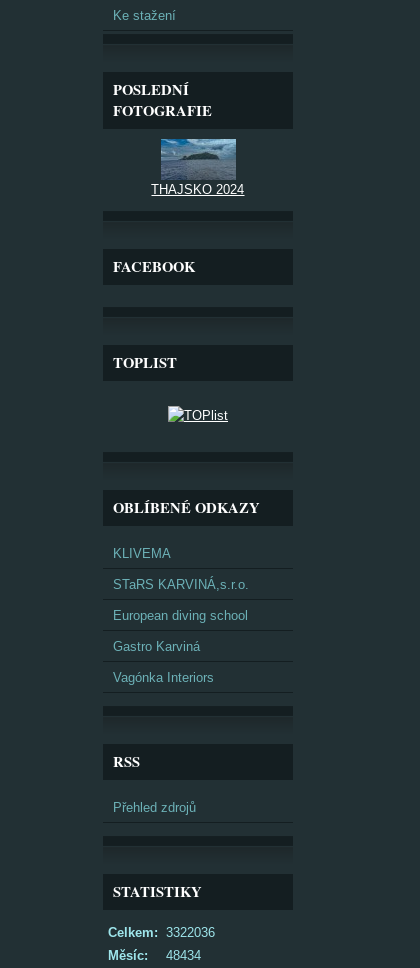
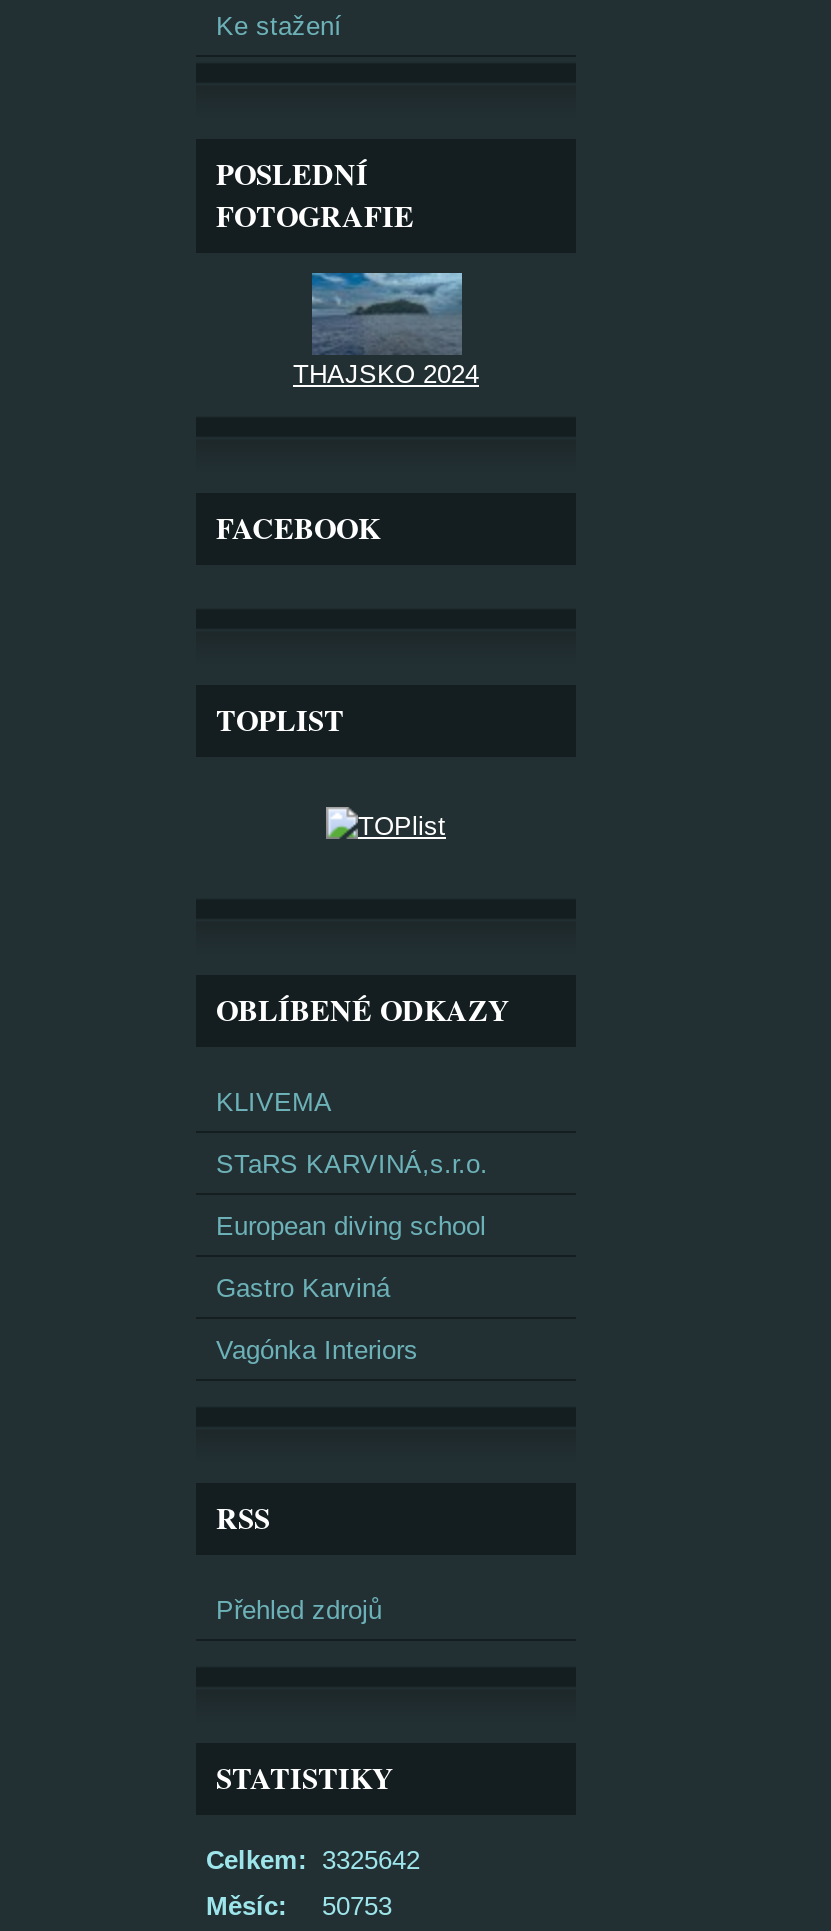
[108,925,215,940] Celkem: 3322036 -> [206,1845,420,1875] Celkem: 3325642
[108,948,201,963] Měsíc: 48434 -> [206,1891,392,1921] Měsíc: 50753

